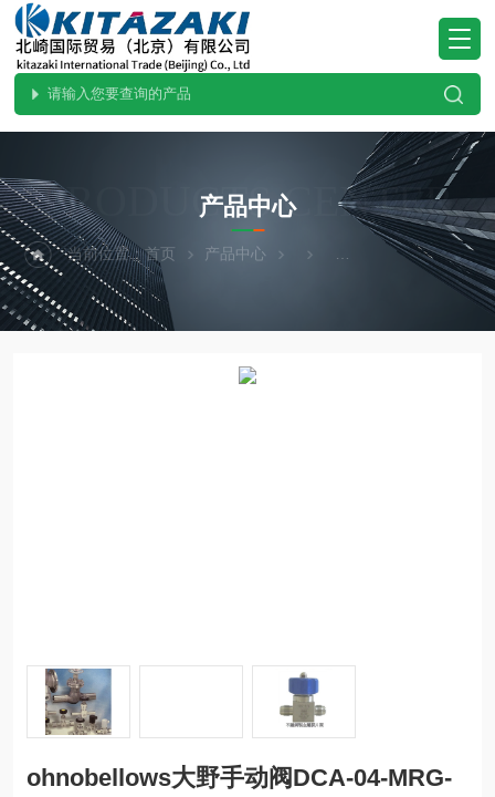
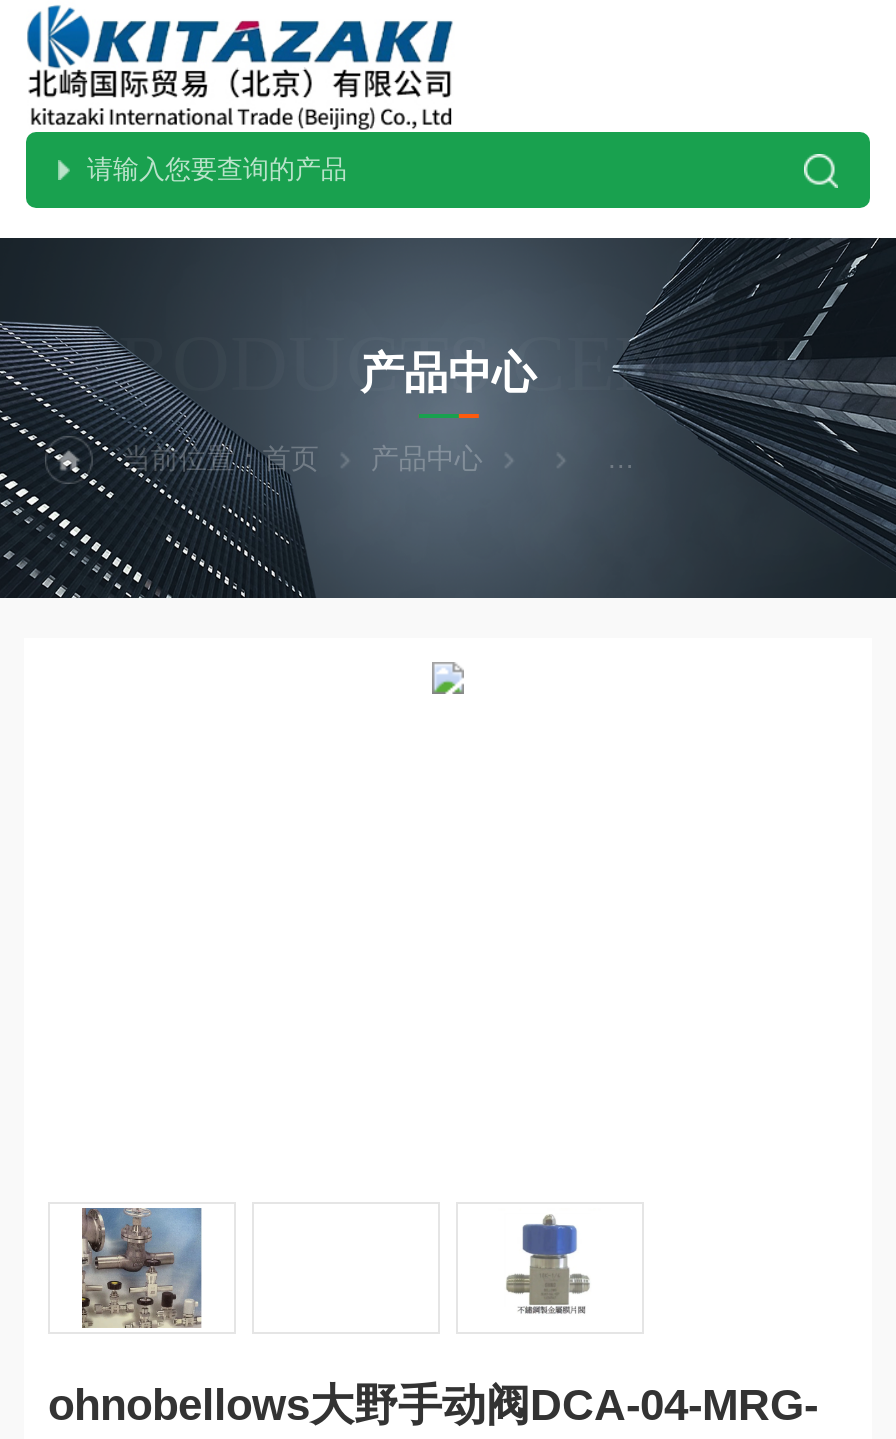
[438,17,482,61] [image] -> none

